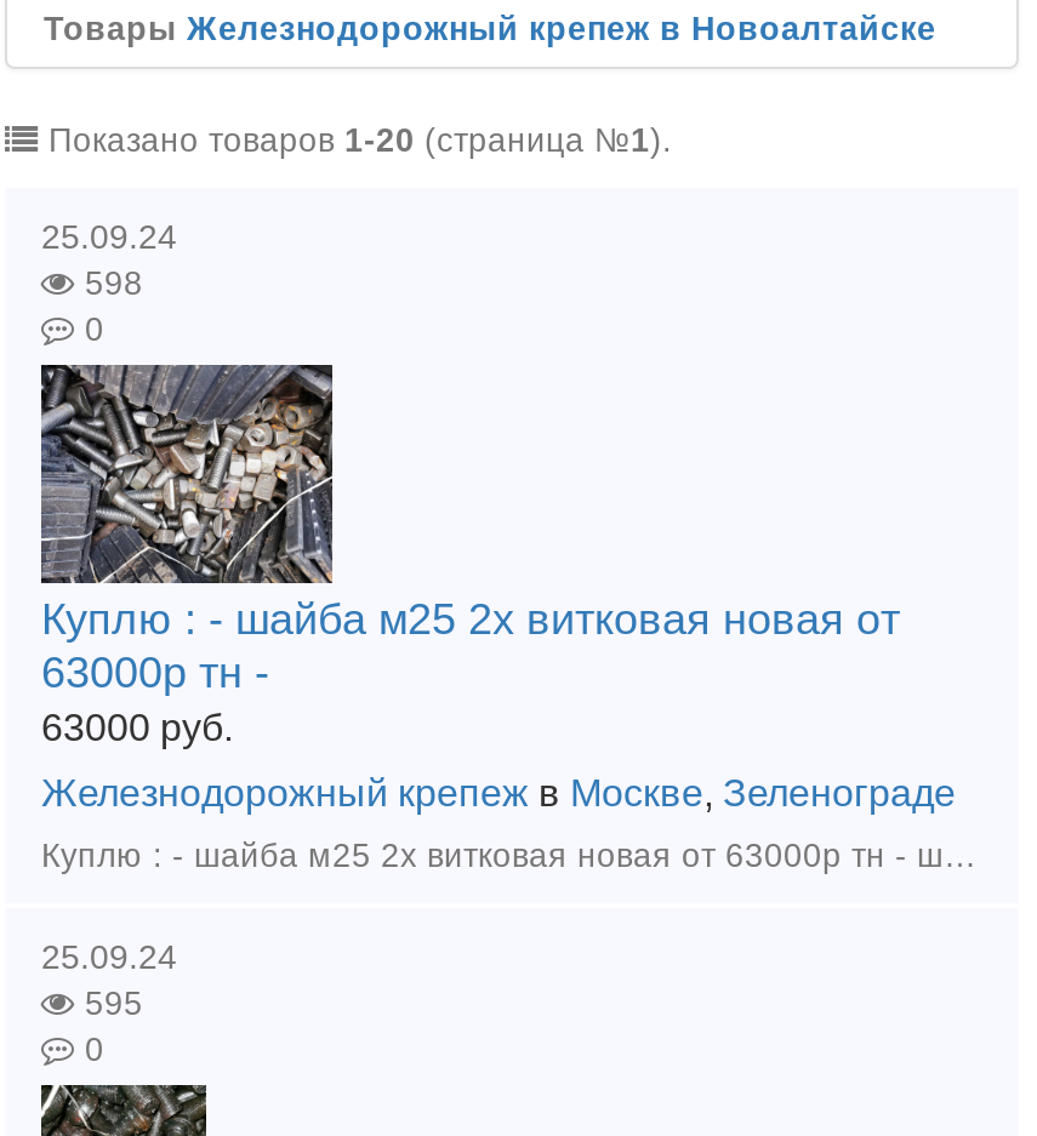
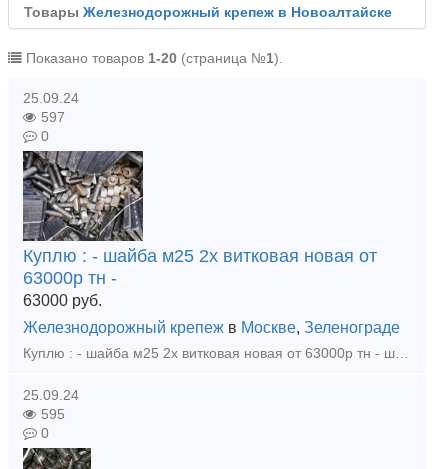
[75,266,143,302] 598 -> [37,110,65,125] 597

